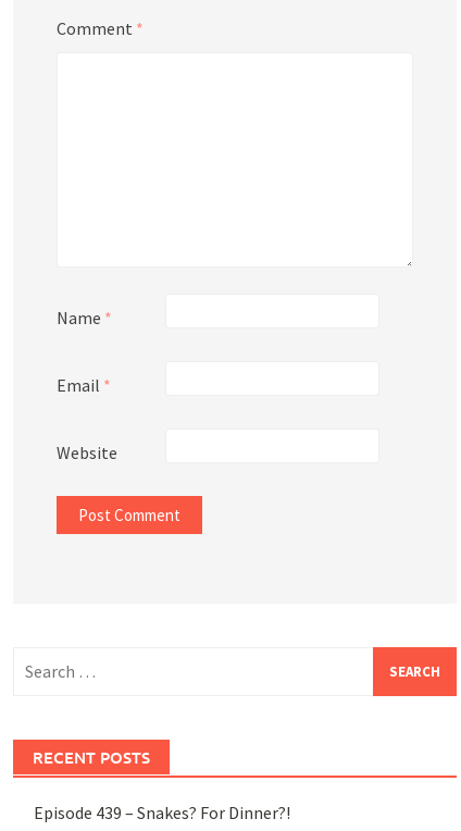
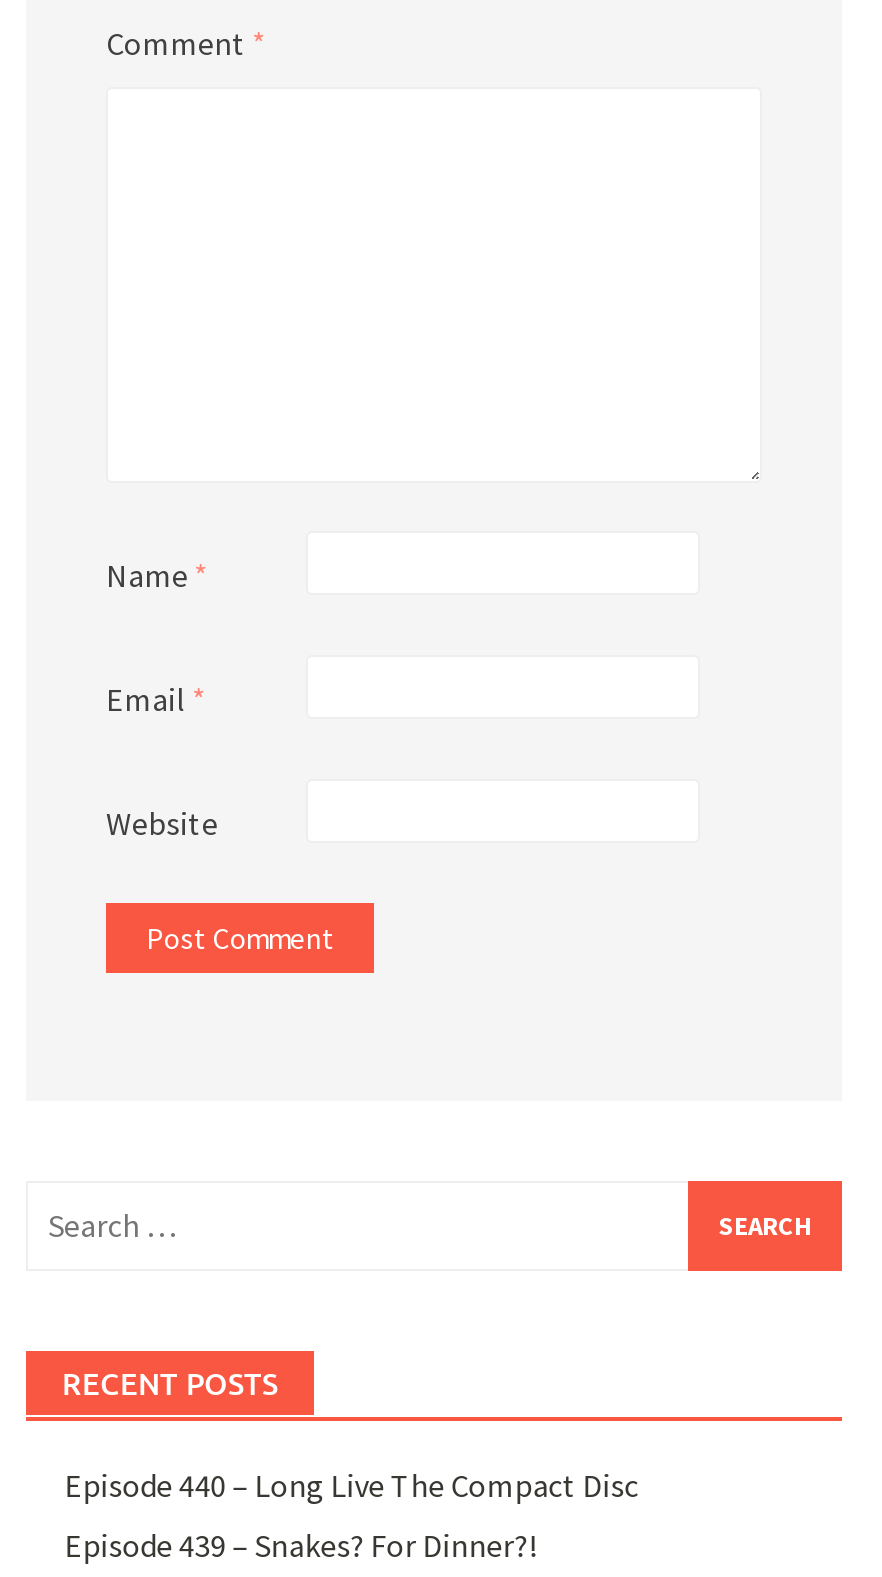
none -> [64,1464,638,1504] Episode 440 – Long Live The Compact Disc

